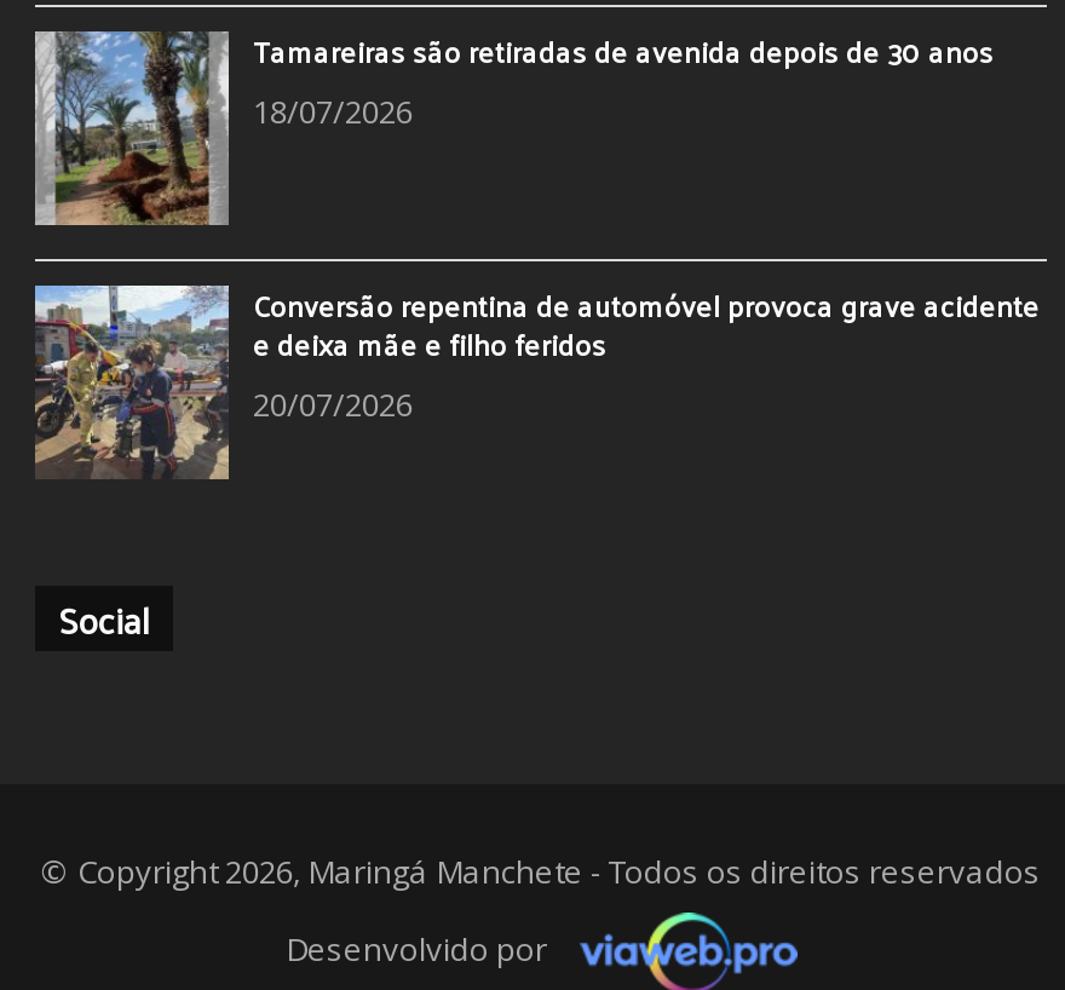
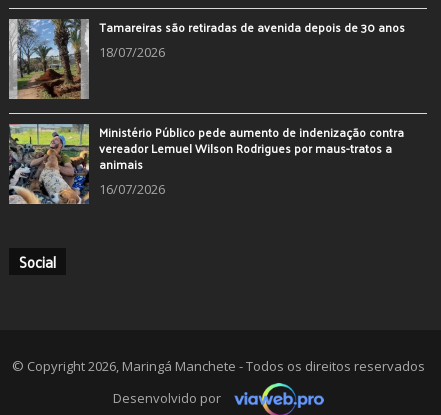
[33,279,1040,479] [image] | Conversão repentina de automóvel provoca grave acidente | e deixa mãe e filho feridos | 20/07/2026 -> [9,121,404,205] [image] | Ministério Público pede aumento de indenização contra | vereador Lemuel Wilson Rodrigues por maus-tratos a | animais | 16/07/2026

